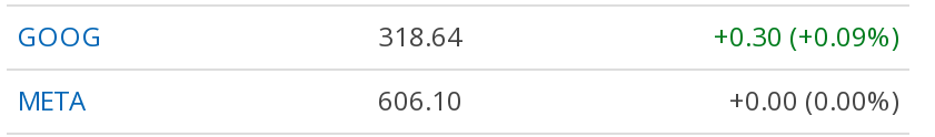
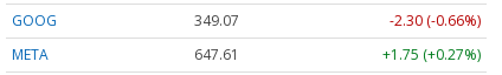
[378,18,462,56] 318.64 -> [194,11,239,31] 349.07
[714,18,898,56] +0.30 (+0.09%) -> [390,11,481,31] -2.30 (-0.66%)
[378,82,462,120] 606.10 -> [194,45,239,65] 647.61
[729,82,898,120] +0.00 (0.00%) -> [382,45,481,65] +1.75 (+0.27%)

